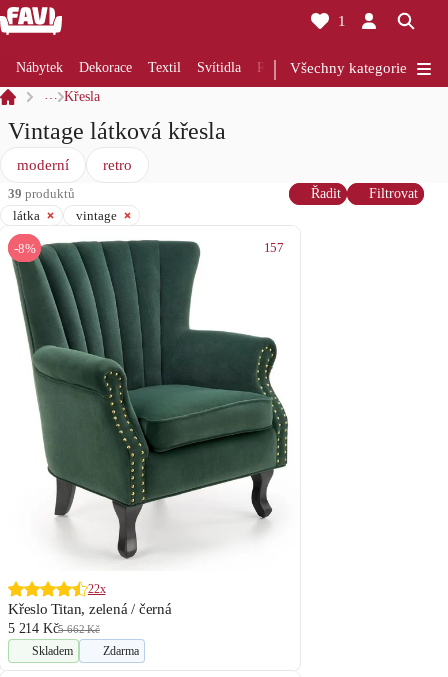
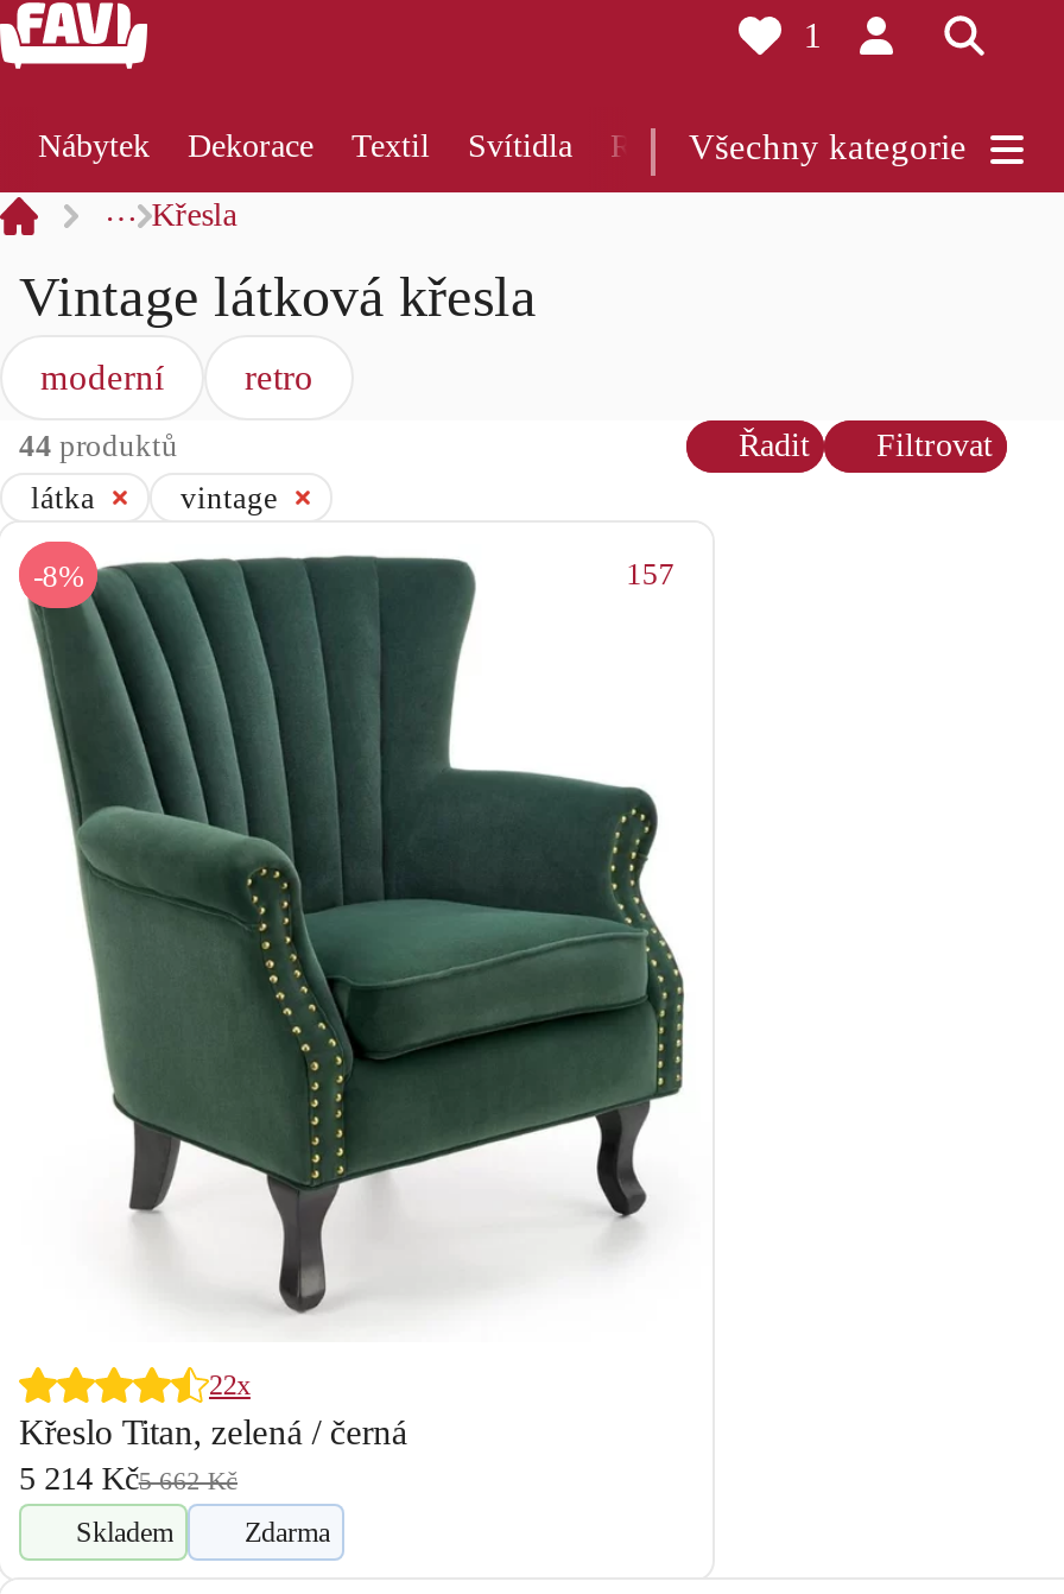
[8,186,75,201] 39 produktů -> [19,428,178,463] 44 produktů

